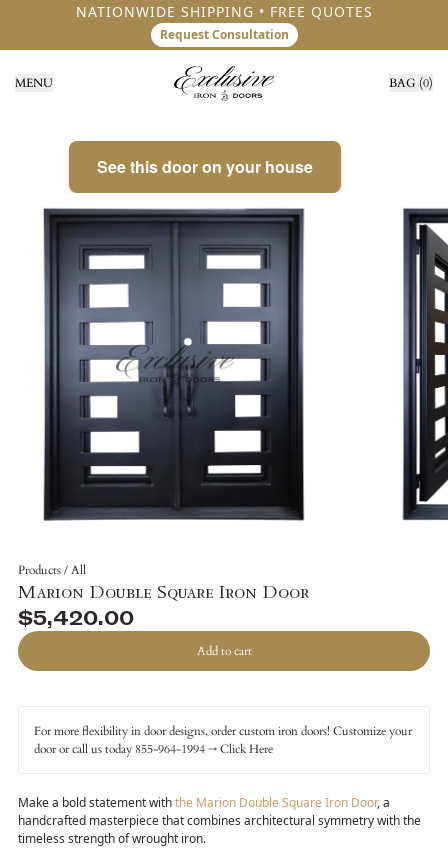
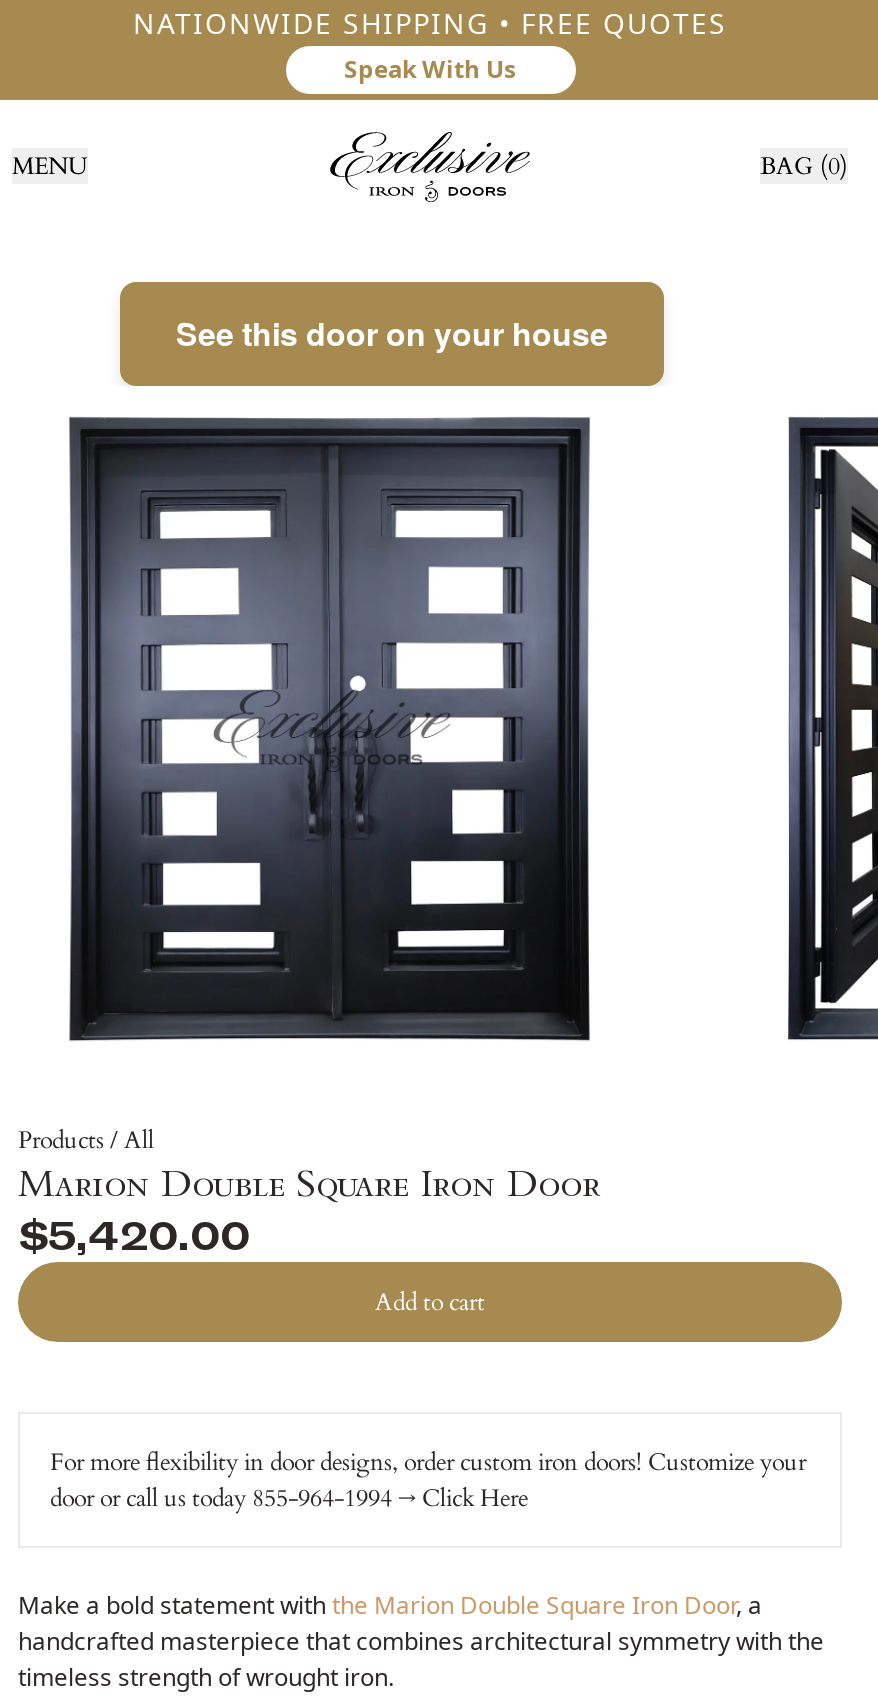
[159,26,288,43] Request Consultation -> [344,52,516,86] Speak With Us

